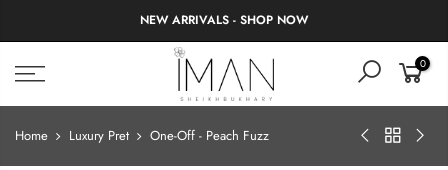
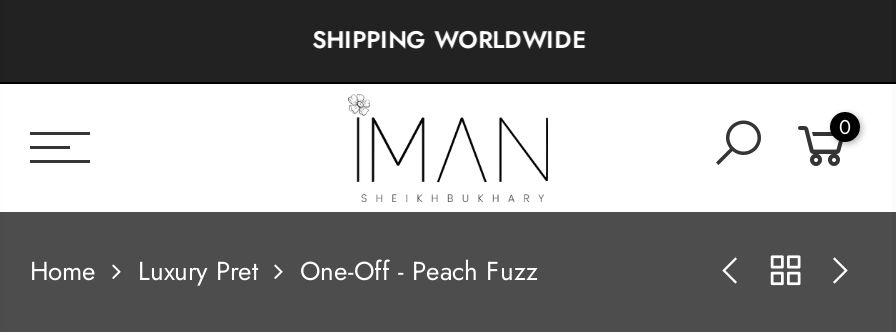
[140,11,308,29] NEW ARRIVALS - SHOP NOW -> [311,22,585,58] SHIPPING WORLDWIDE

